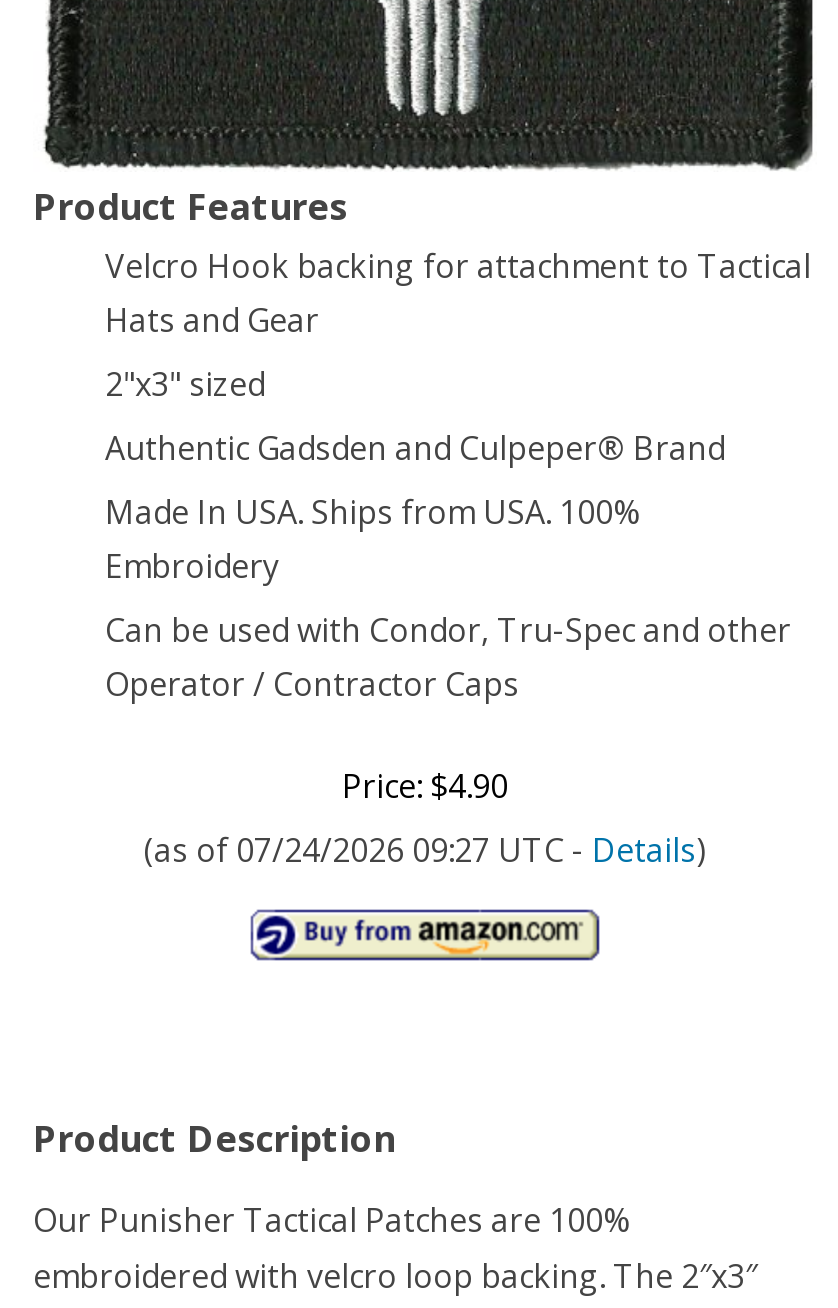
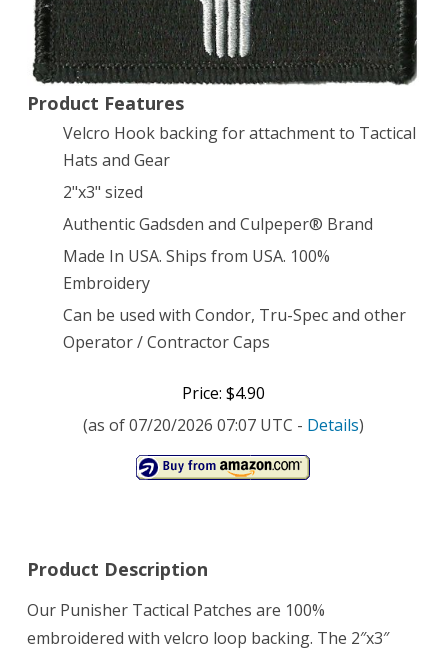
[144,829,706,873] (as of 07/24/2026 09:27 UTC - Details) -> [82,414,363,436] (as of 07/20/2026 07:07 UTC - Details)

